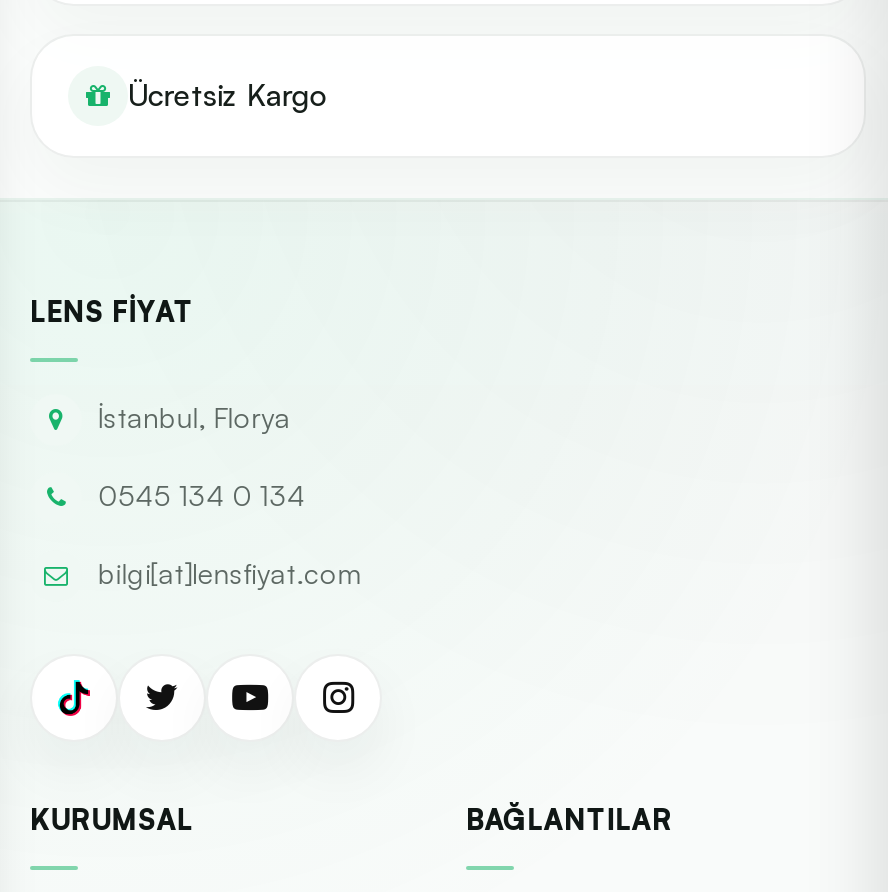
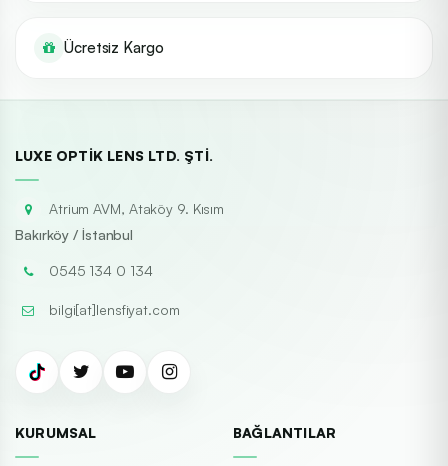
[30,293,291,433] LENS FIYAT | İstanbul, Florya -> [15,147,224,243] LUXE OPTIK LENS LTD. ŞTI. | Atrium AVM, Ataköy 9. Kısım | Bakırköy / İstanbul

